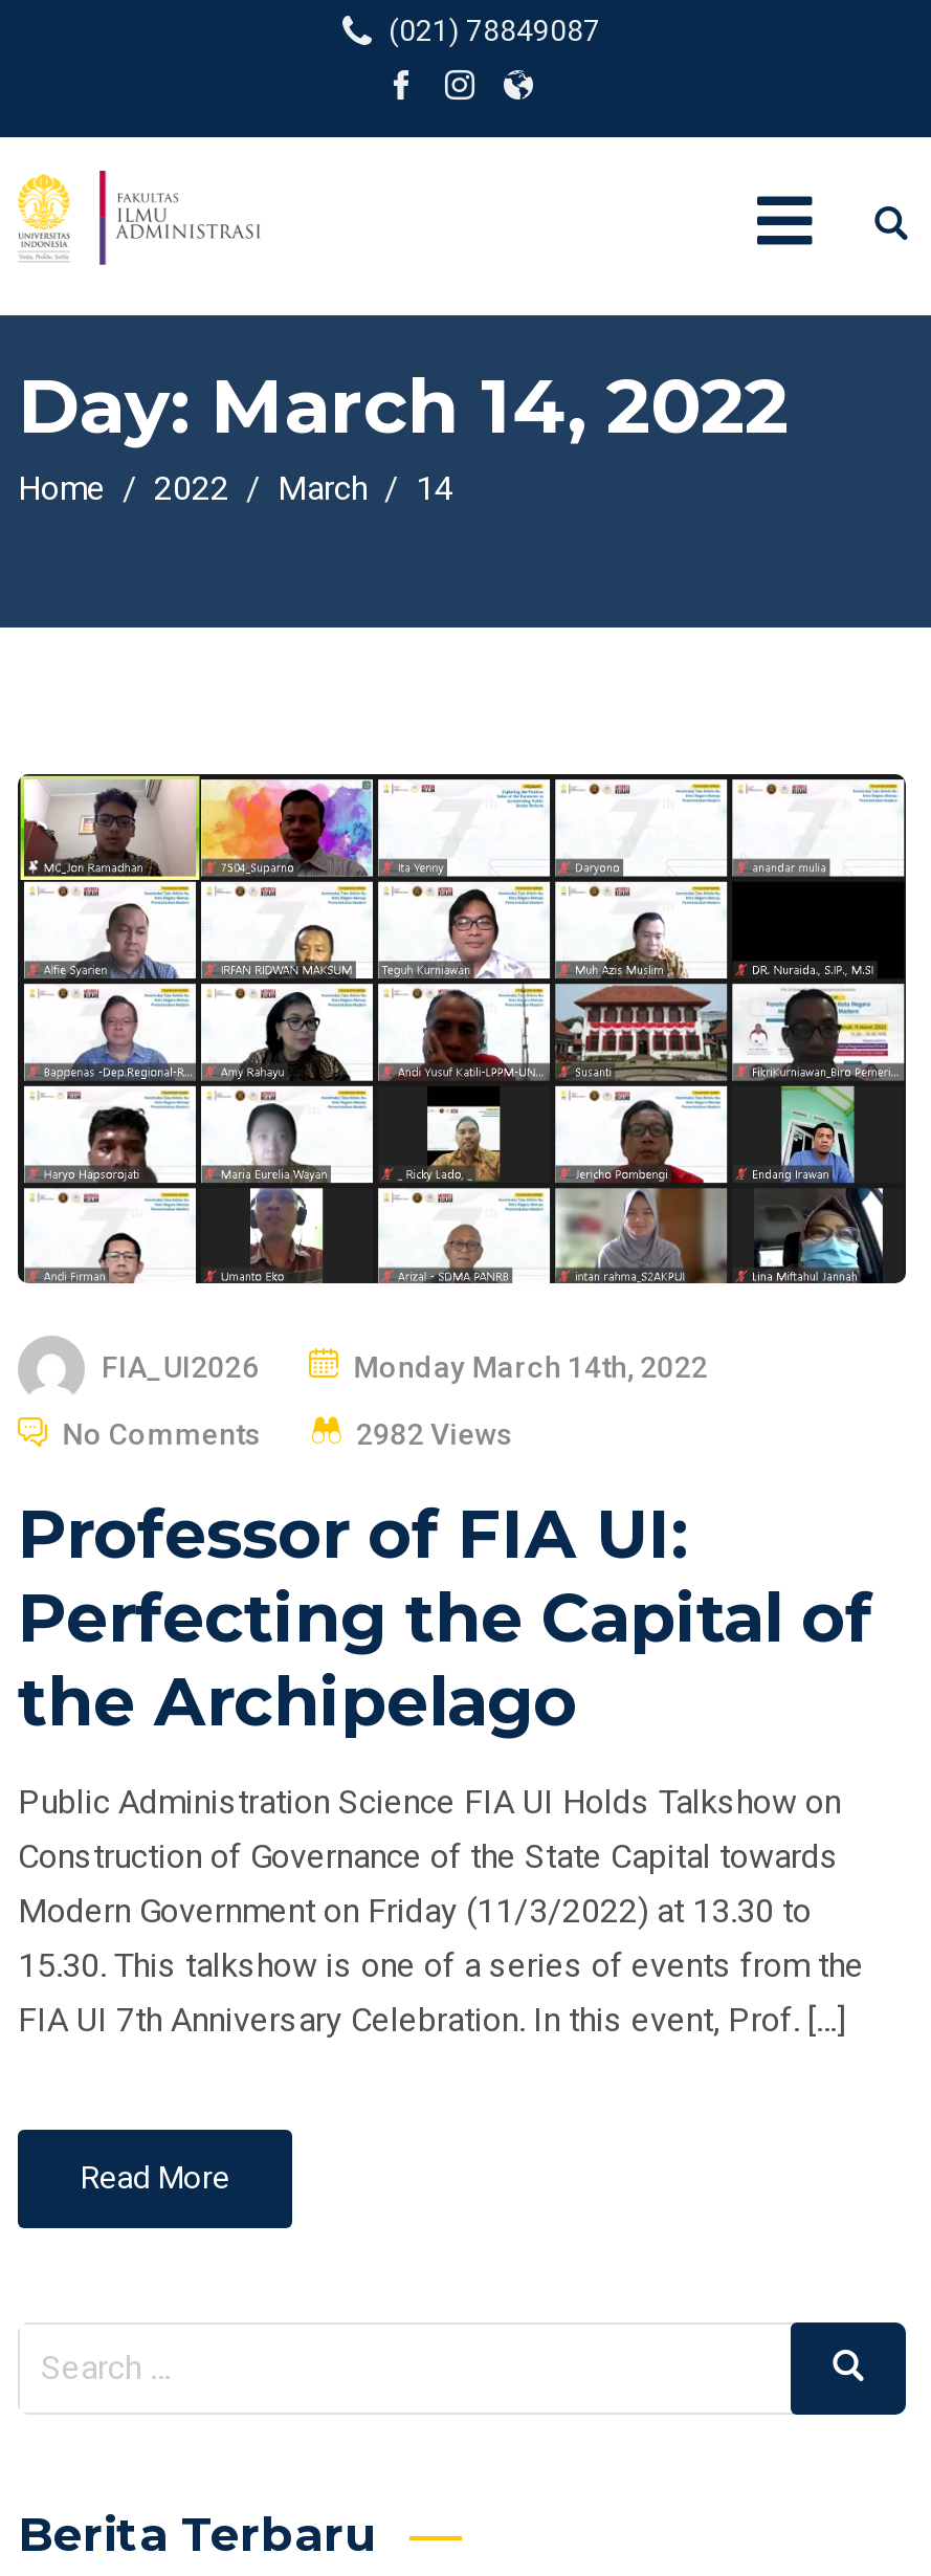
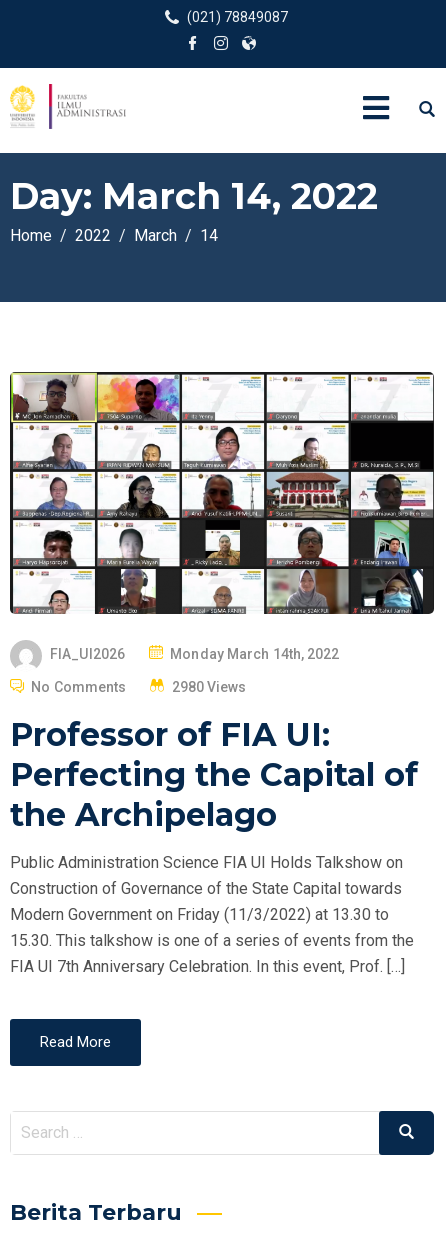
[356,1417,513,1450] 2982 Views -> [171,679,246,695] 2980 Views

